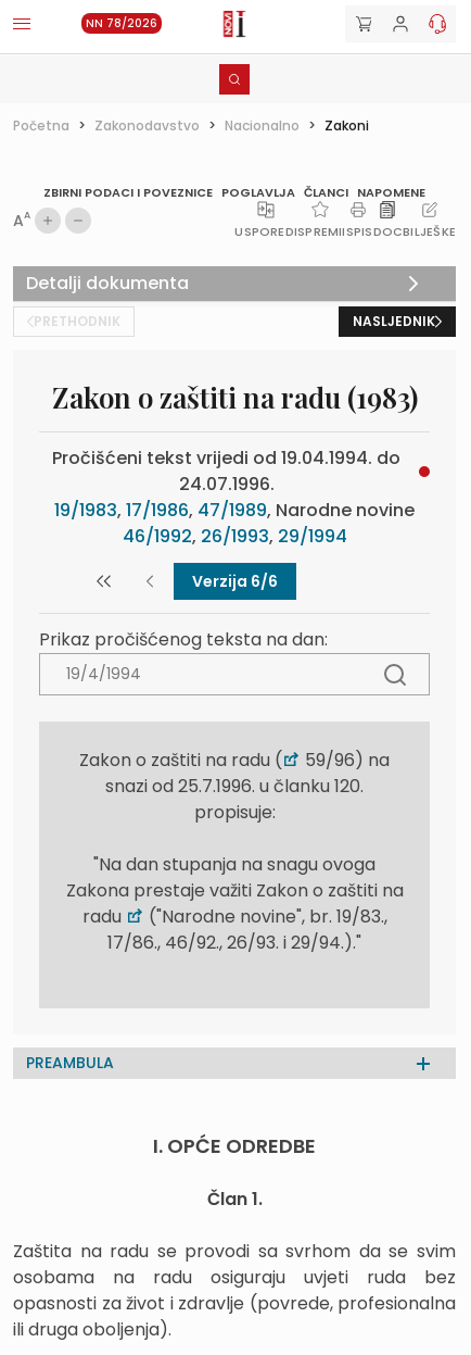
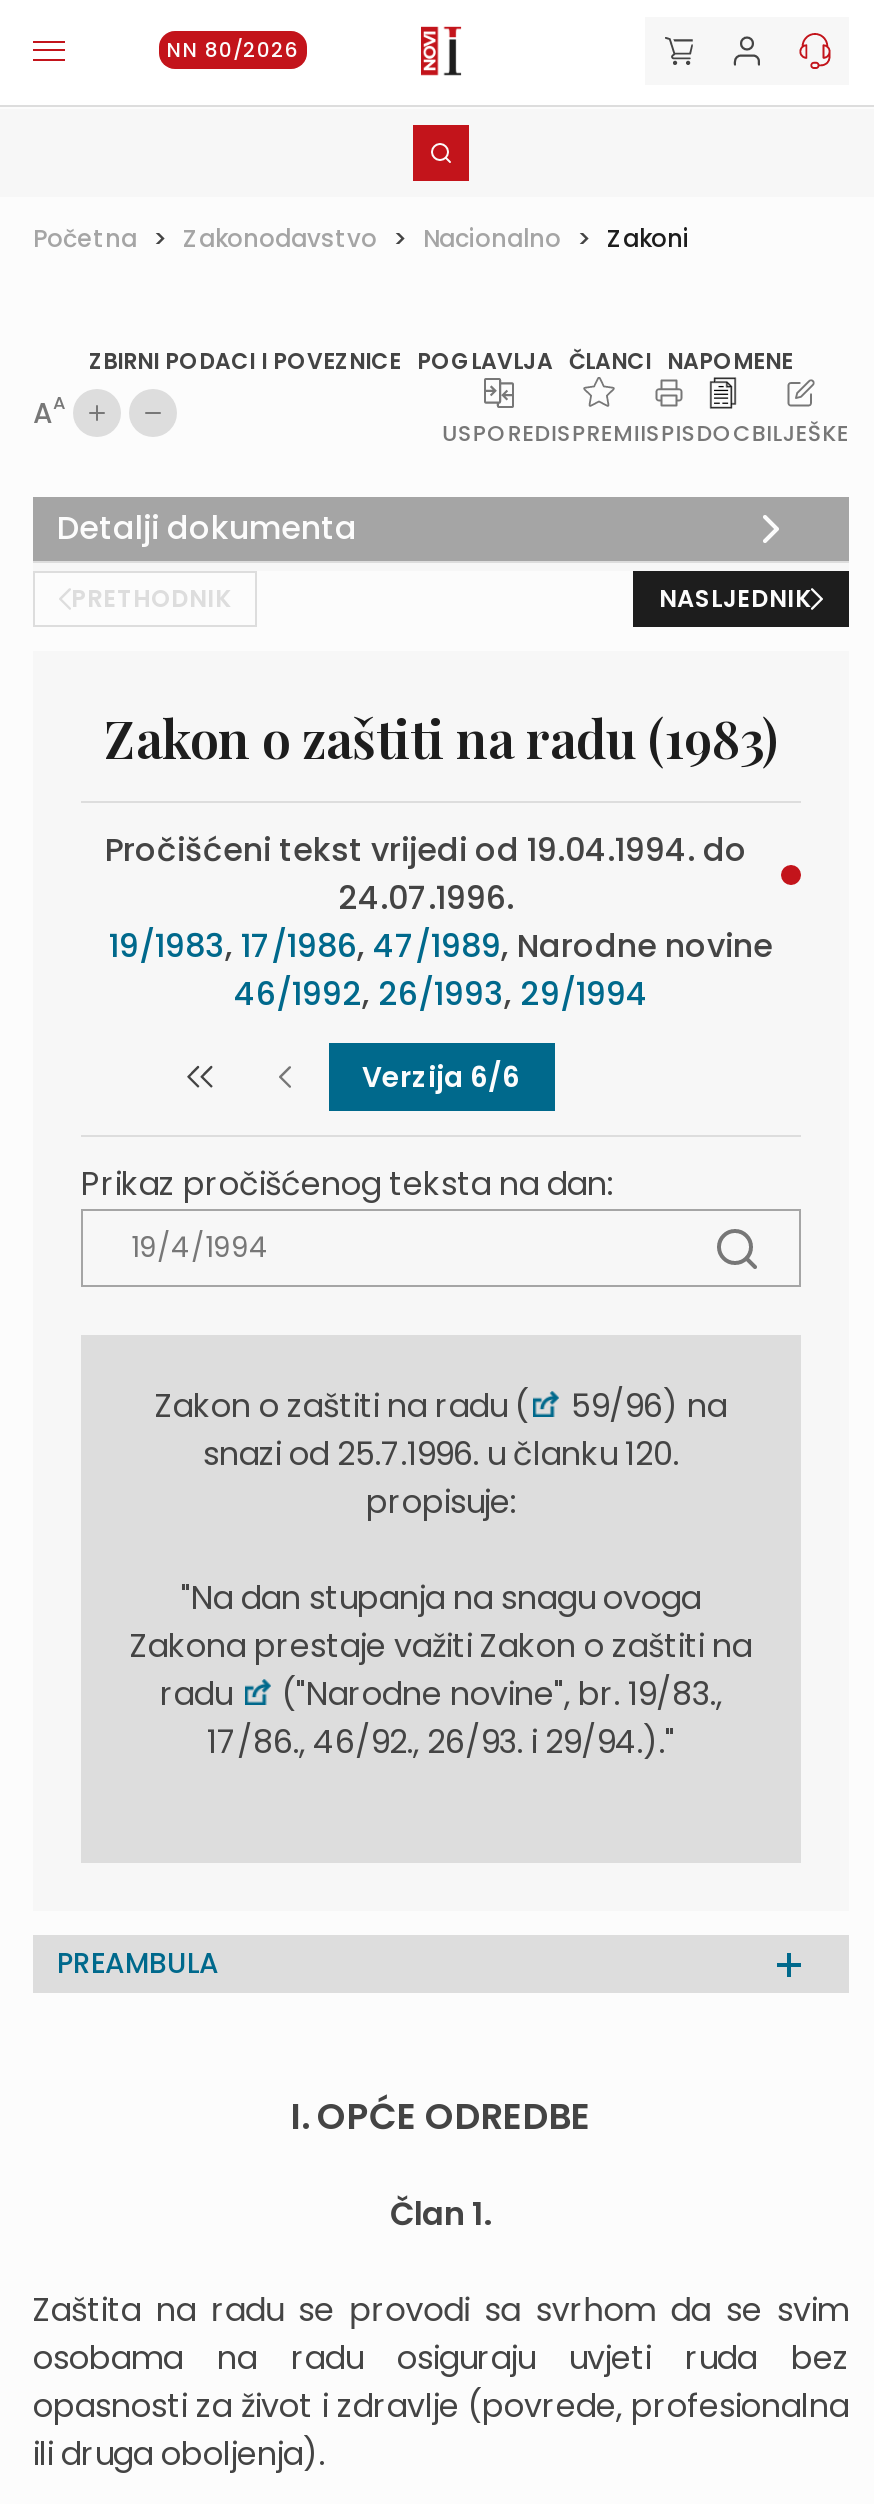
[86,15,157,32] NN 78/2026 -> [167,35,299,65] NN 80/2026

